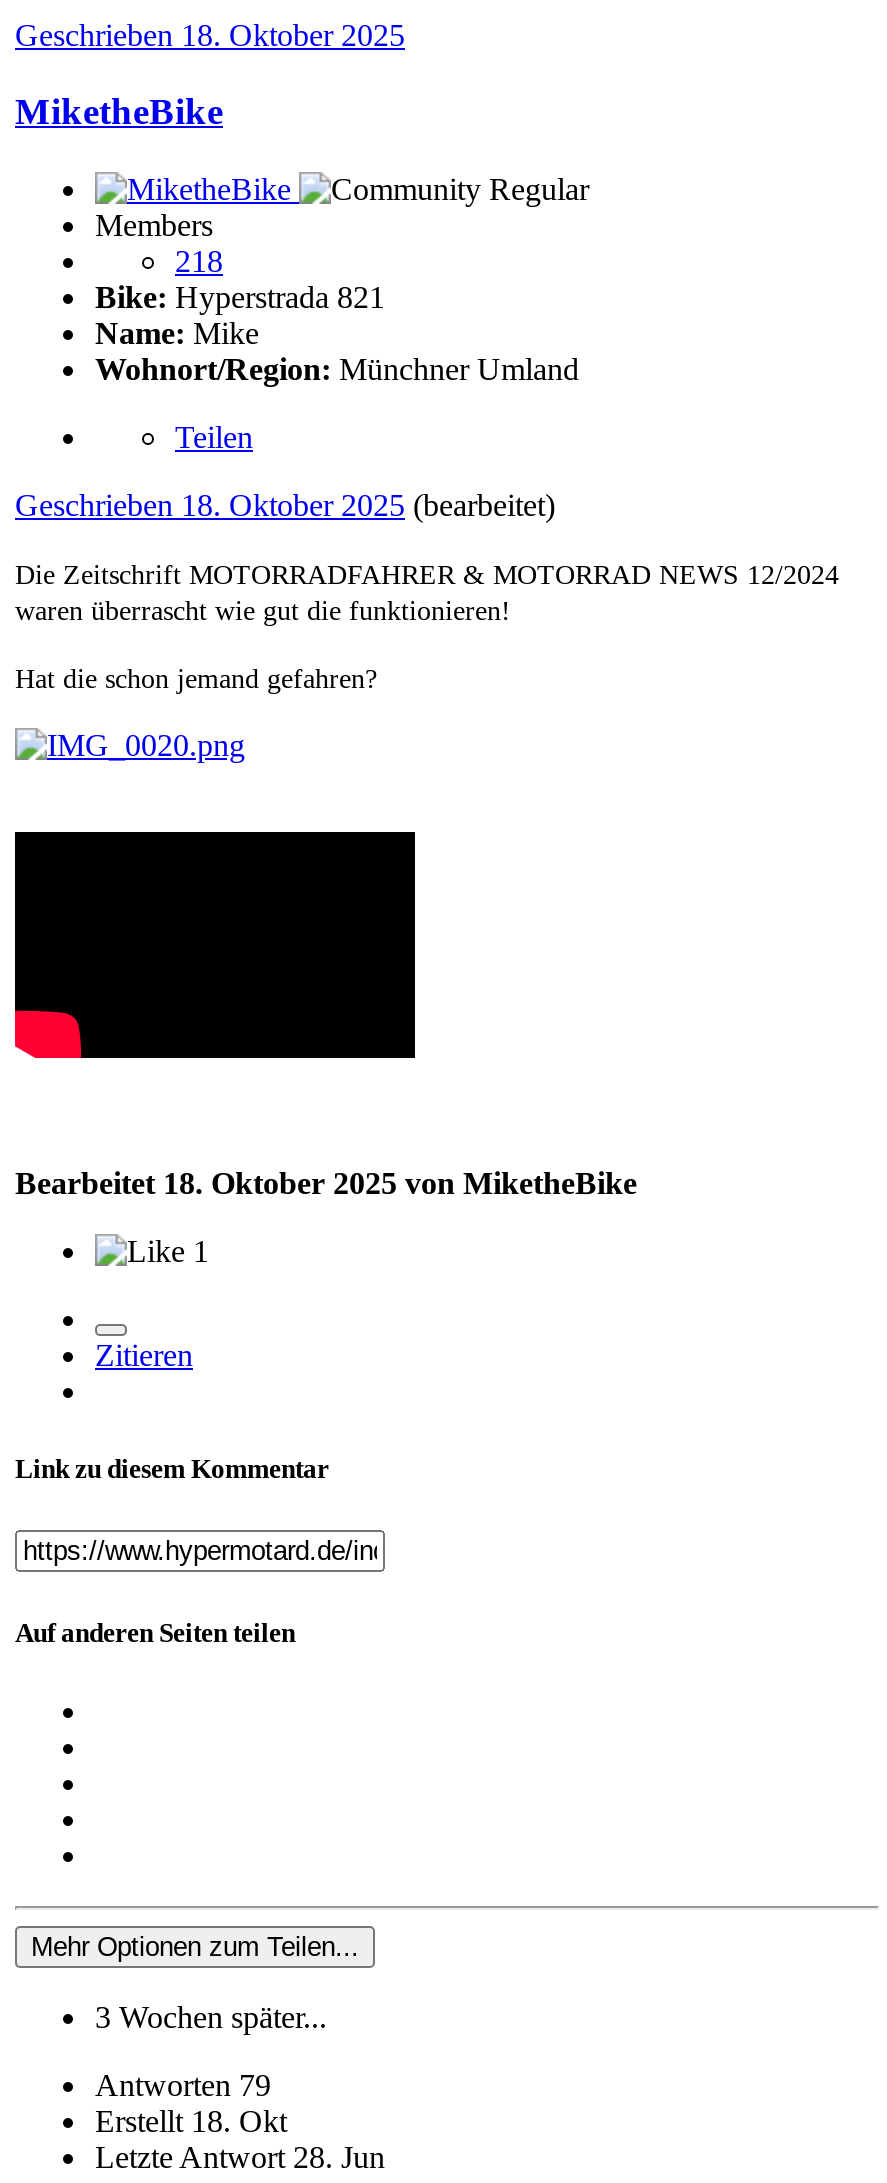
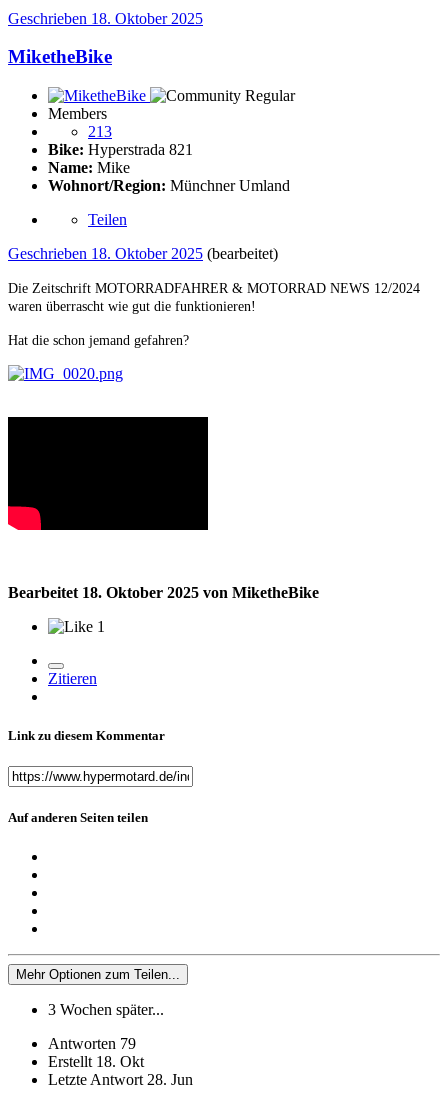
[175,244,223,278] 218 -> [88,123,112,140] 213

